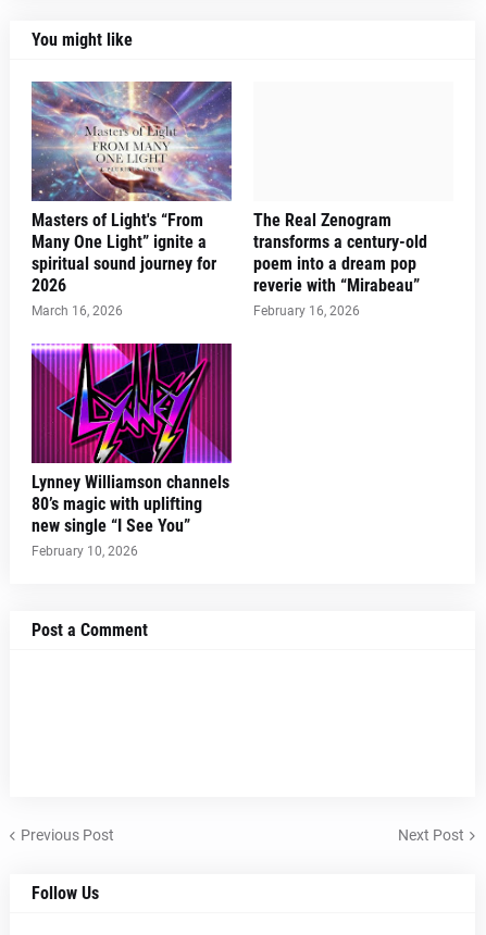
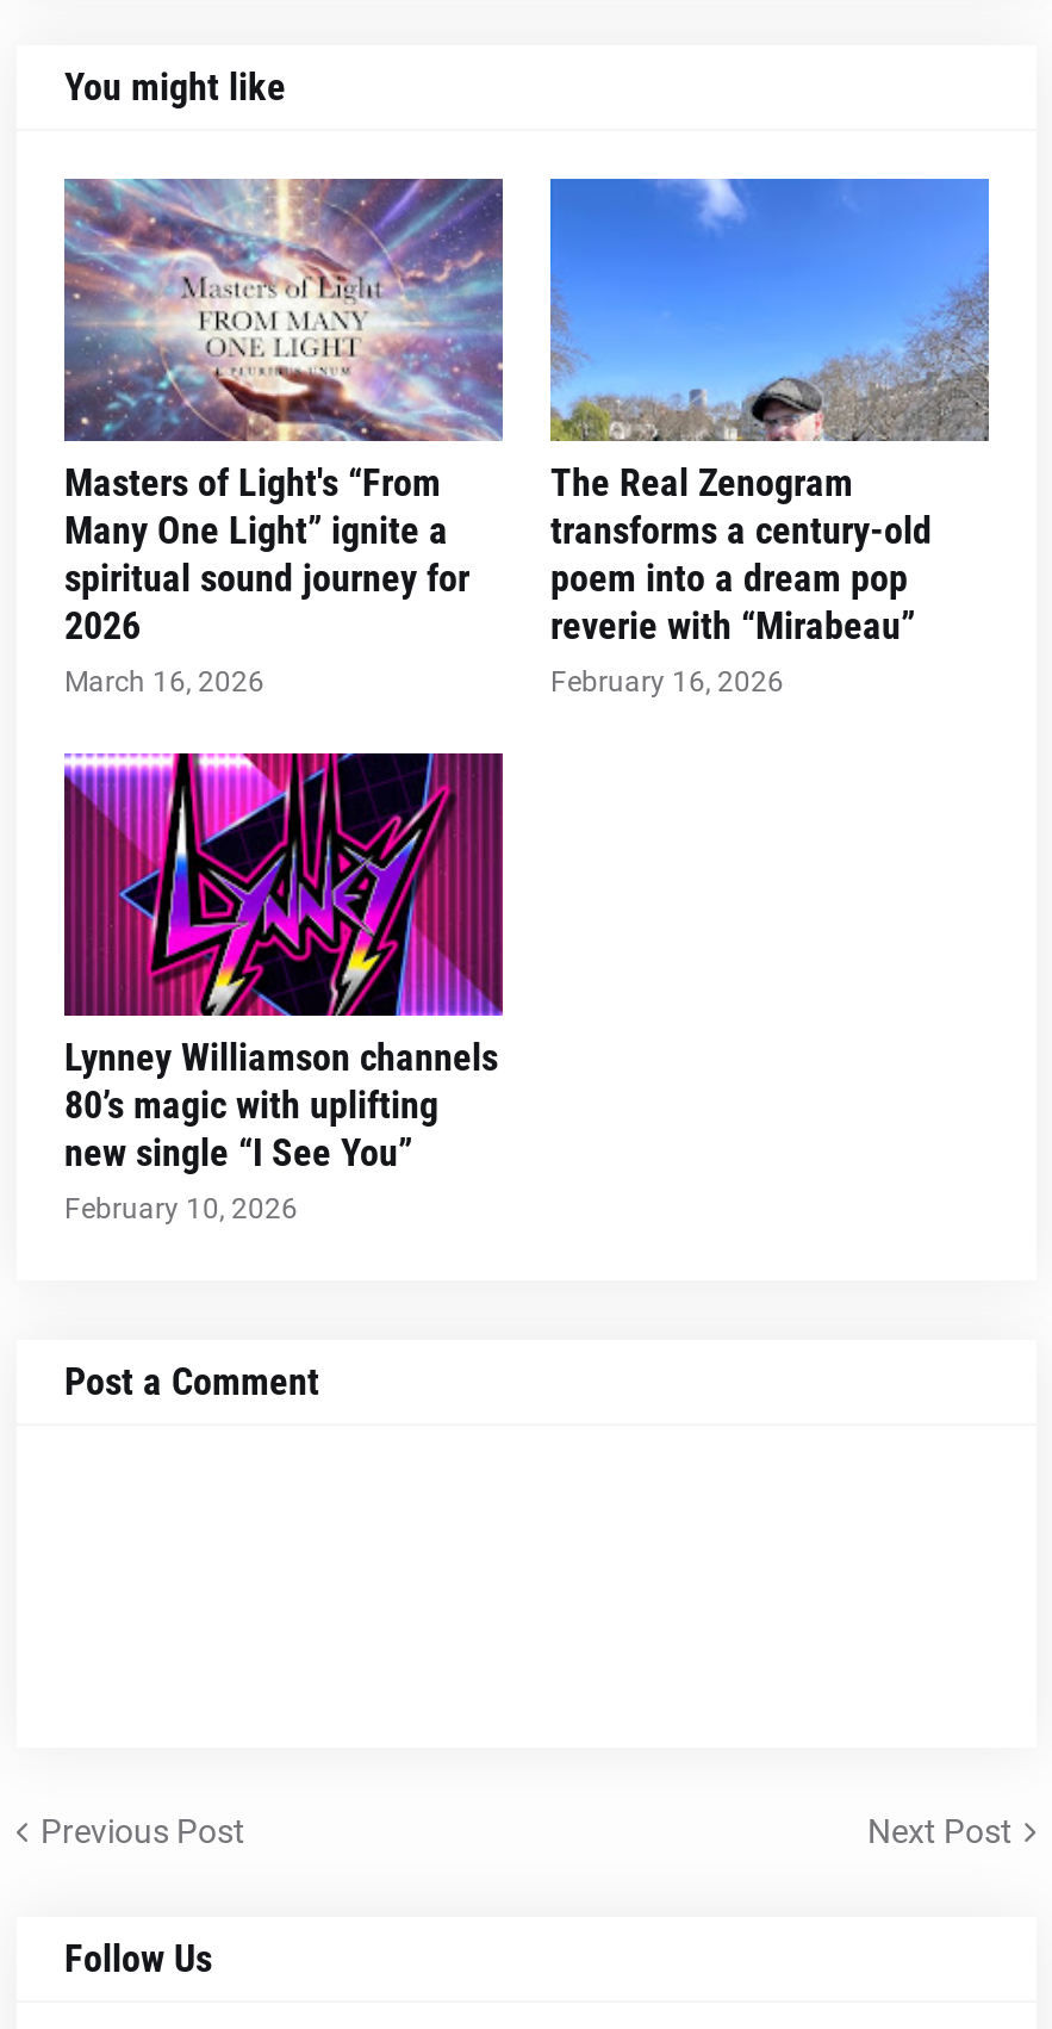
none -> [548,176,991,443] [image]

